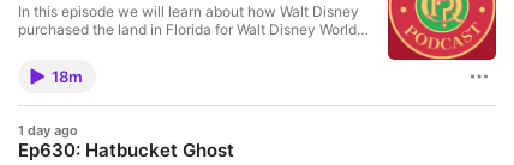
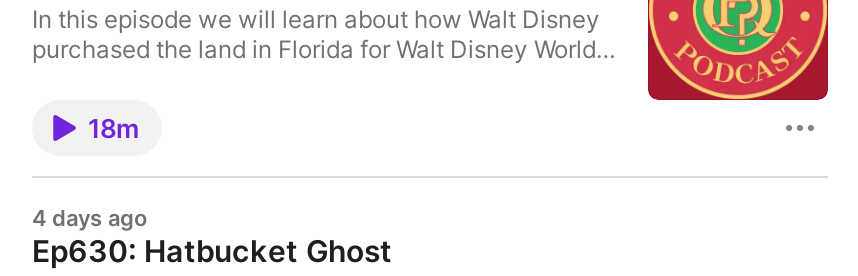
[18,122,78,139] 1 day ago -> [32,204,148,232] 4 days ago

